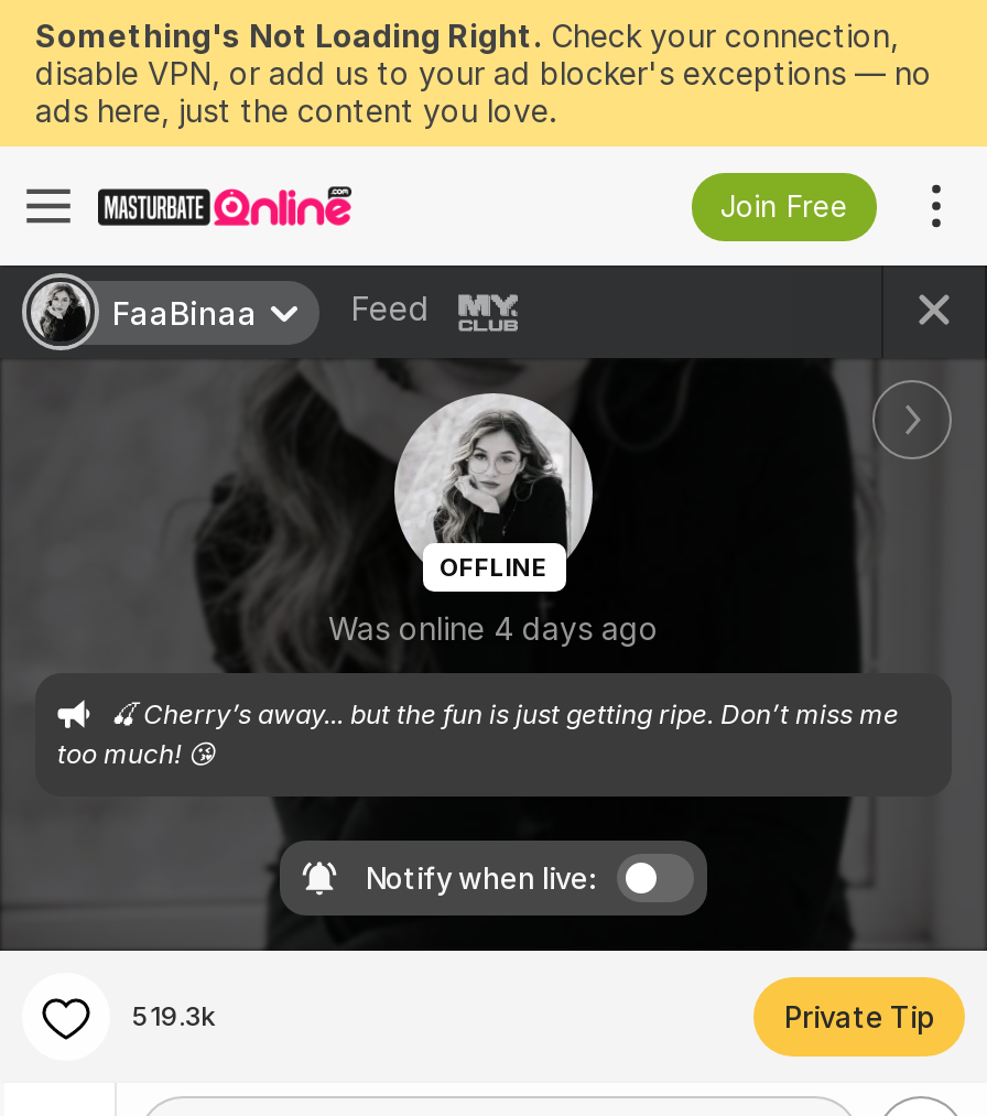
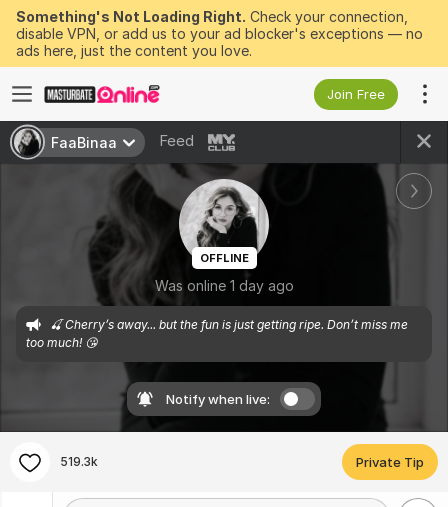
[328,609,659,647] Was online 4 days ago -> [154,277,293,294] Was online 1 day ago

